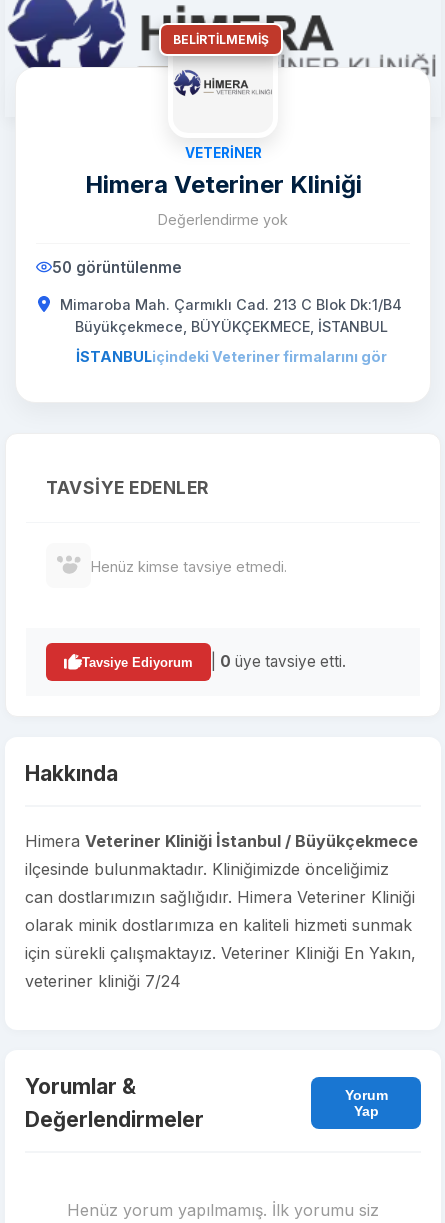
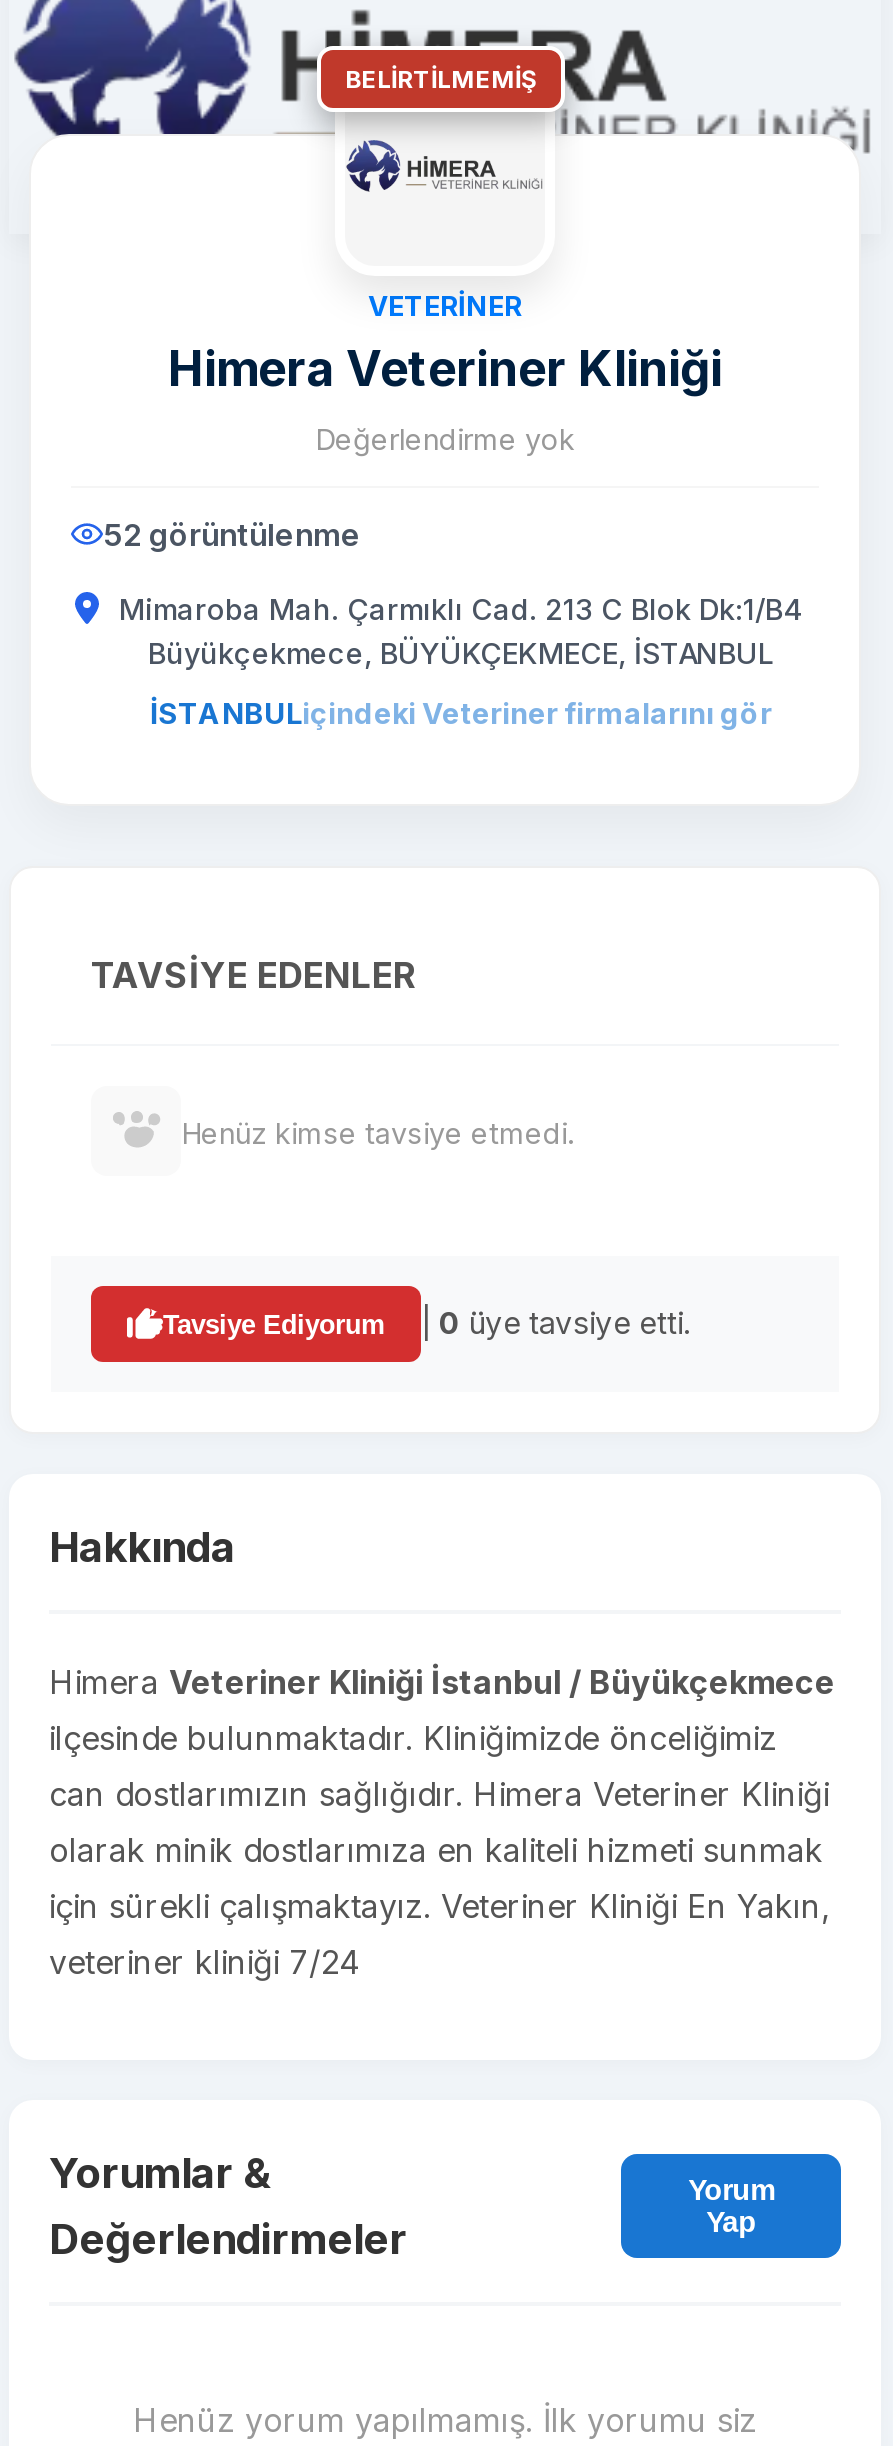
[52,258,182,277] 50 görüntülenme -> [103,516,361,554] 52 görüntülenme

